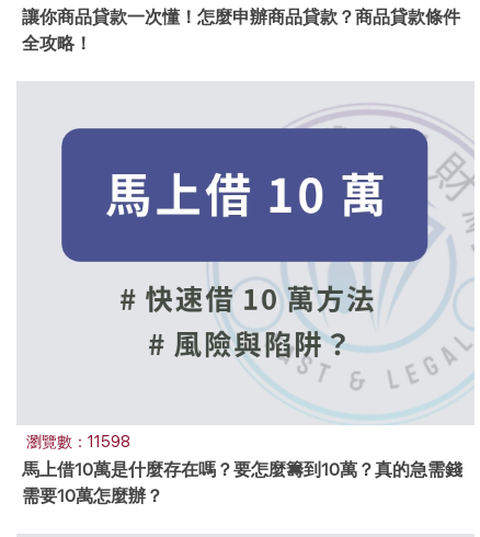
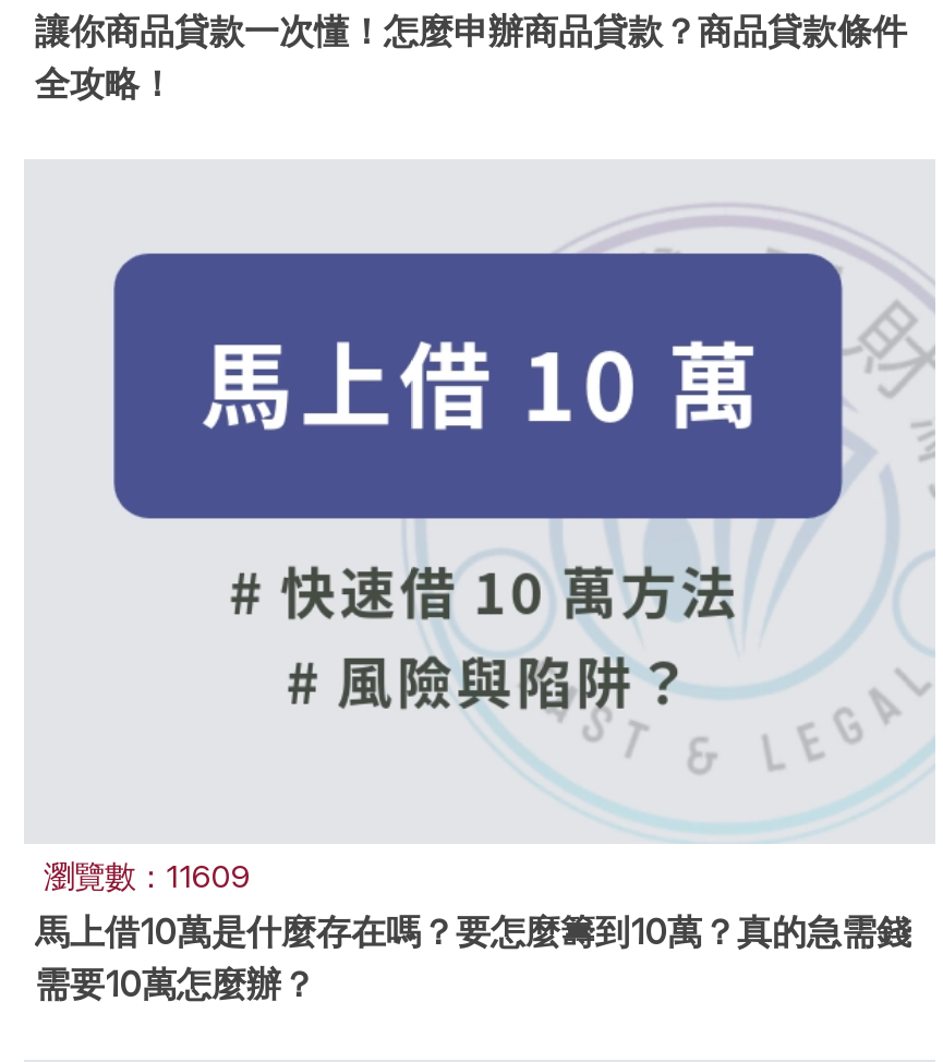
[23,431,130,450] 瀏覽數：11598 -> [37,856,251,893] 瀏覽數：11609

